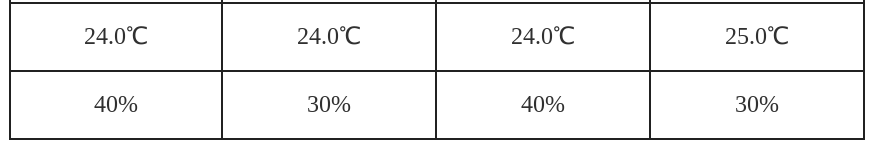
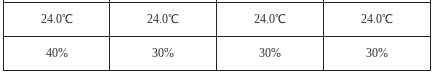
[725,22,789,50] 25.0℃ -> [361,12,393,26] 24.0℃
[521,90,565,118] 40% -> [259,46,281,60] 30%

